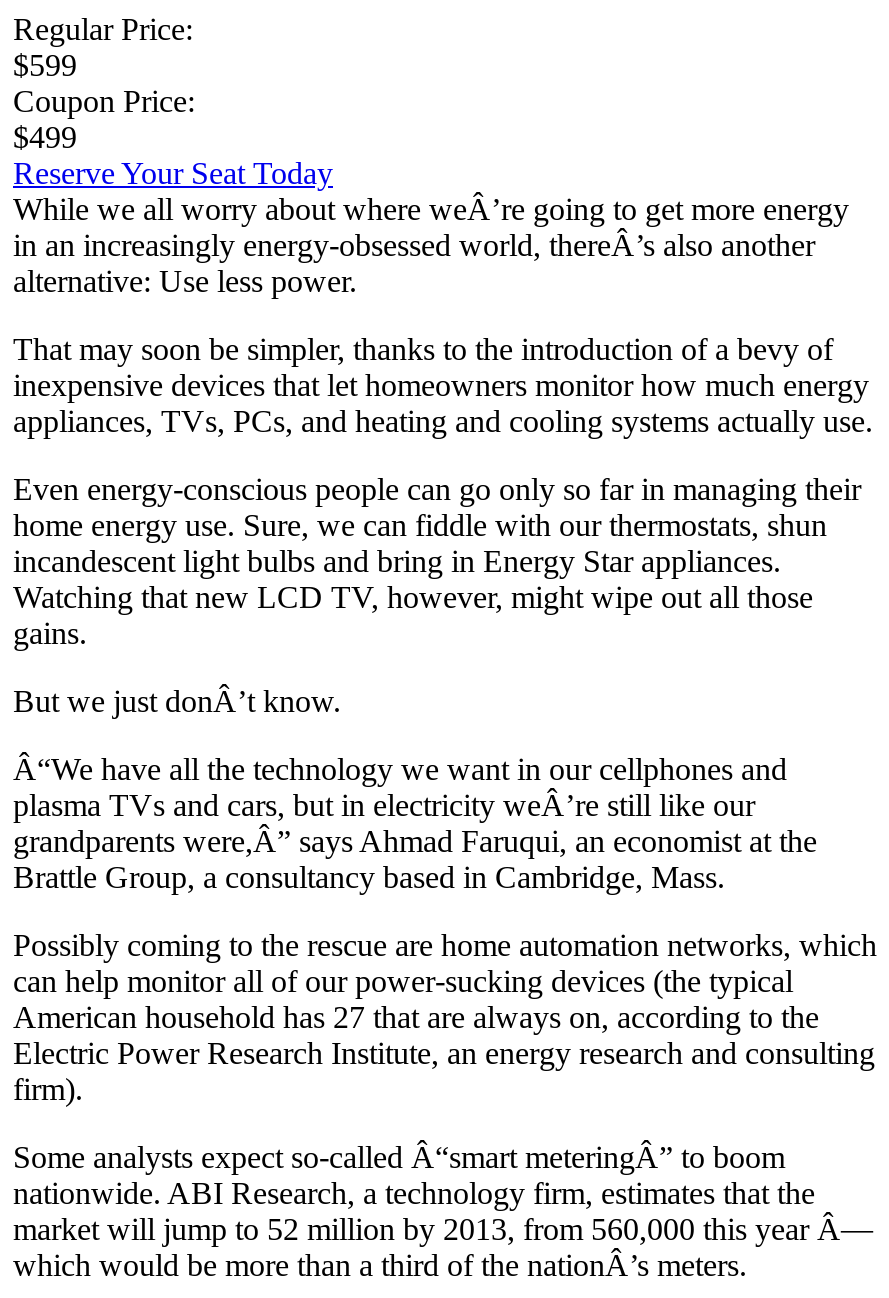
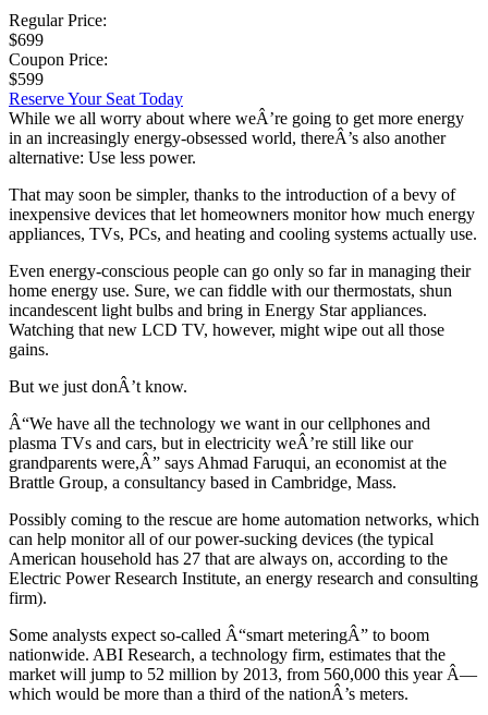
[13,48,77,82] $599 -> [9,30,44,49] $699
[13,120,77,154] $499 -> [9,70,44,88] $599

